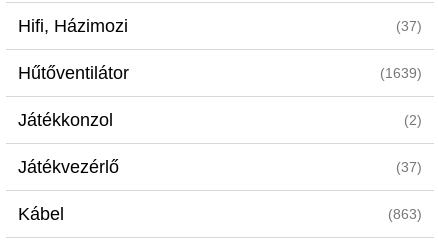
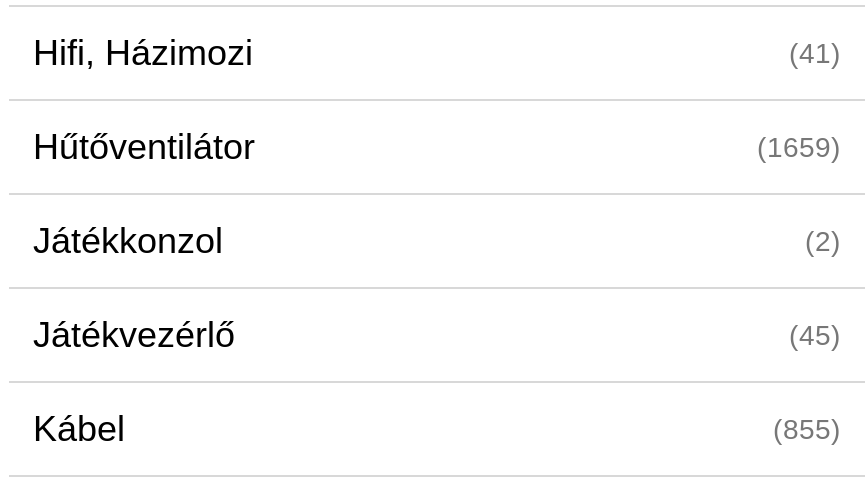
[396,18,422,34] (37) -> [789,37,841,69] (41)
[380,65,422,81] (1639) -> [757,131,841,163] (1659)
[396,159,422,175] (37) -> [789,319,841,351] (45)
[388,206,422,222] (863) -> [773,413,841,445] (855)

